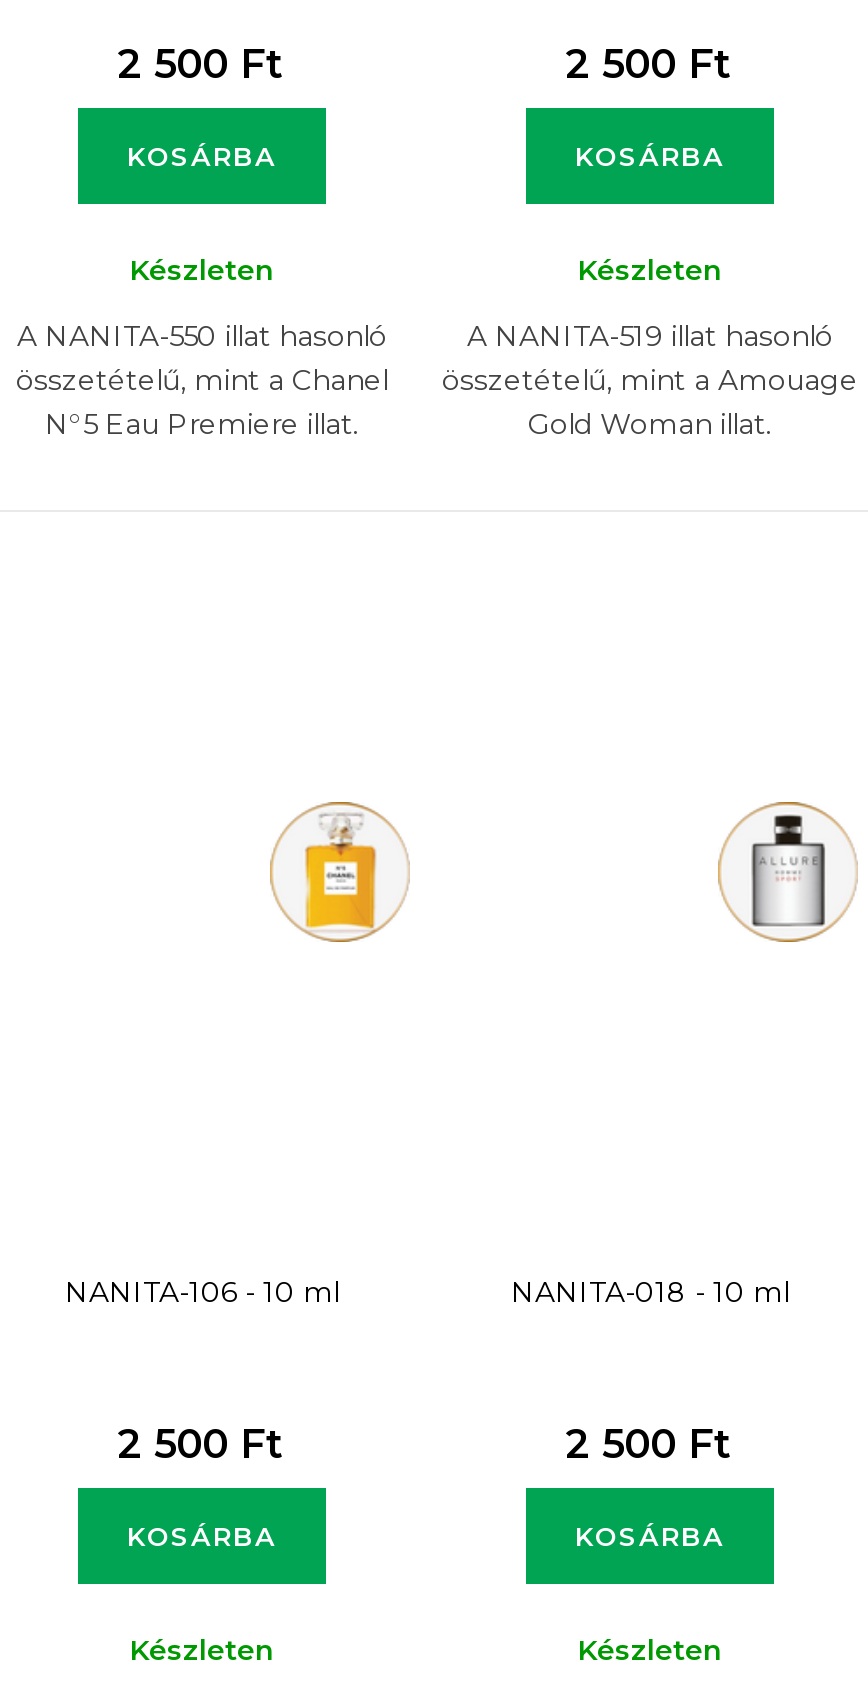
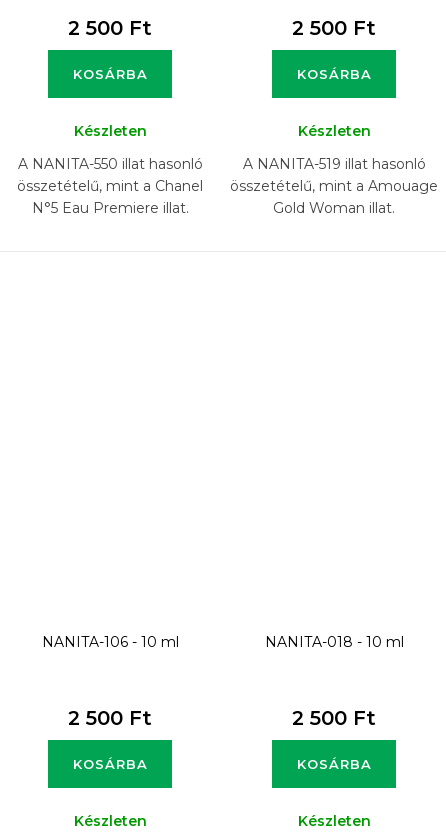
[268,800,410,944] [image] -> none
[716,800,858,944] [image] -> none

